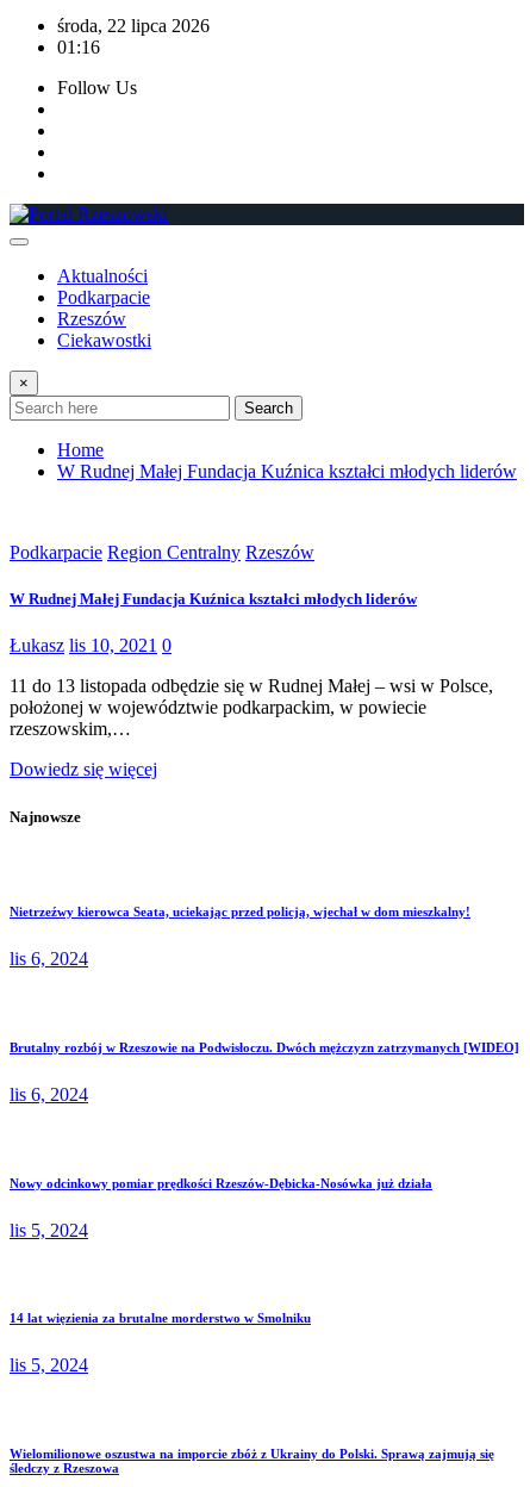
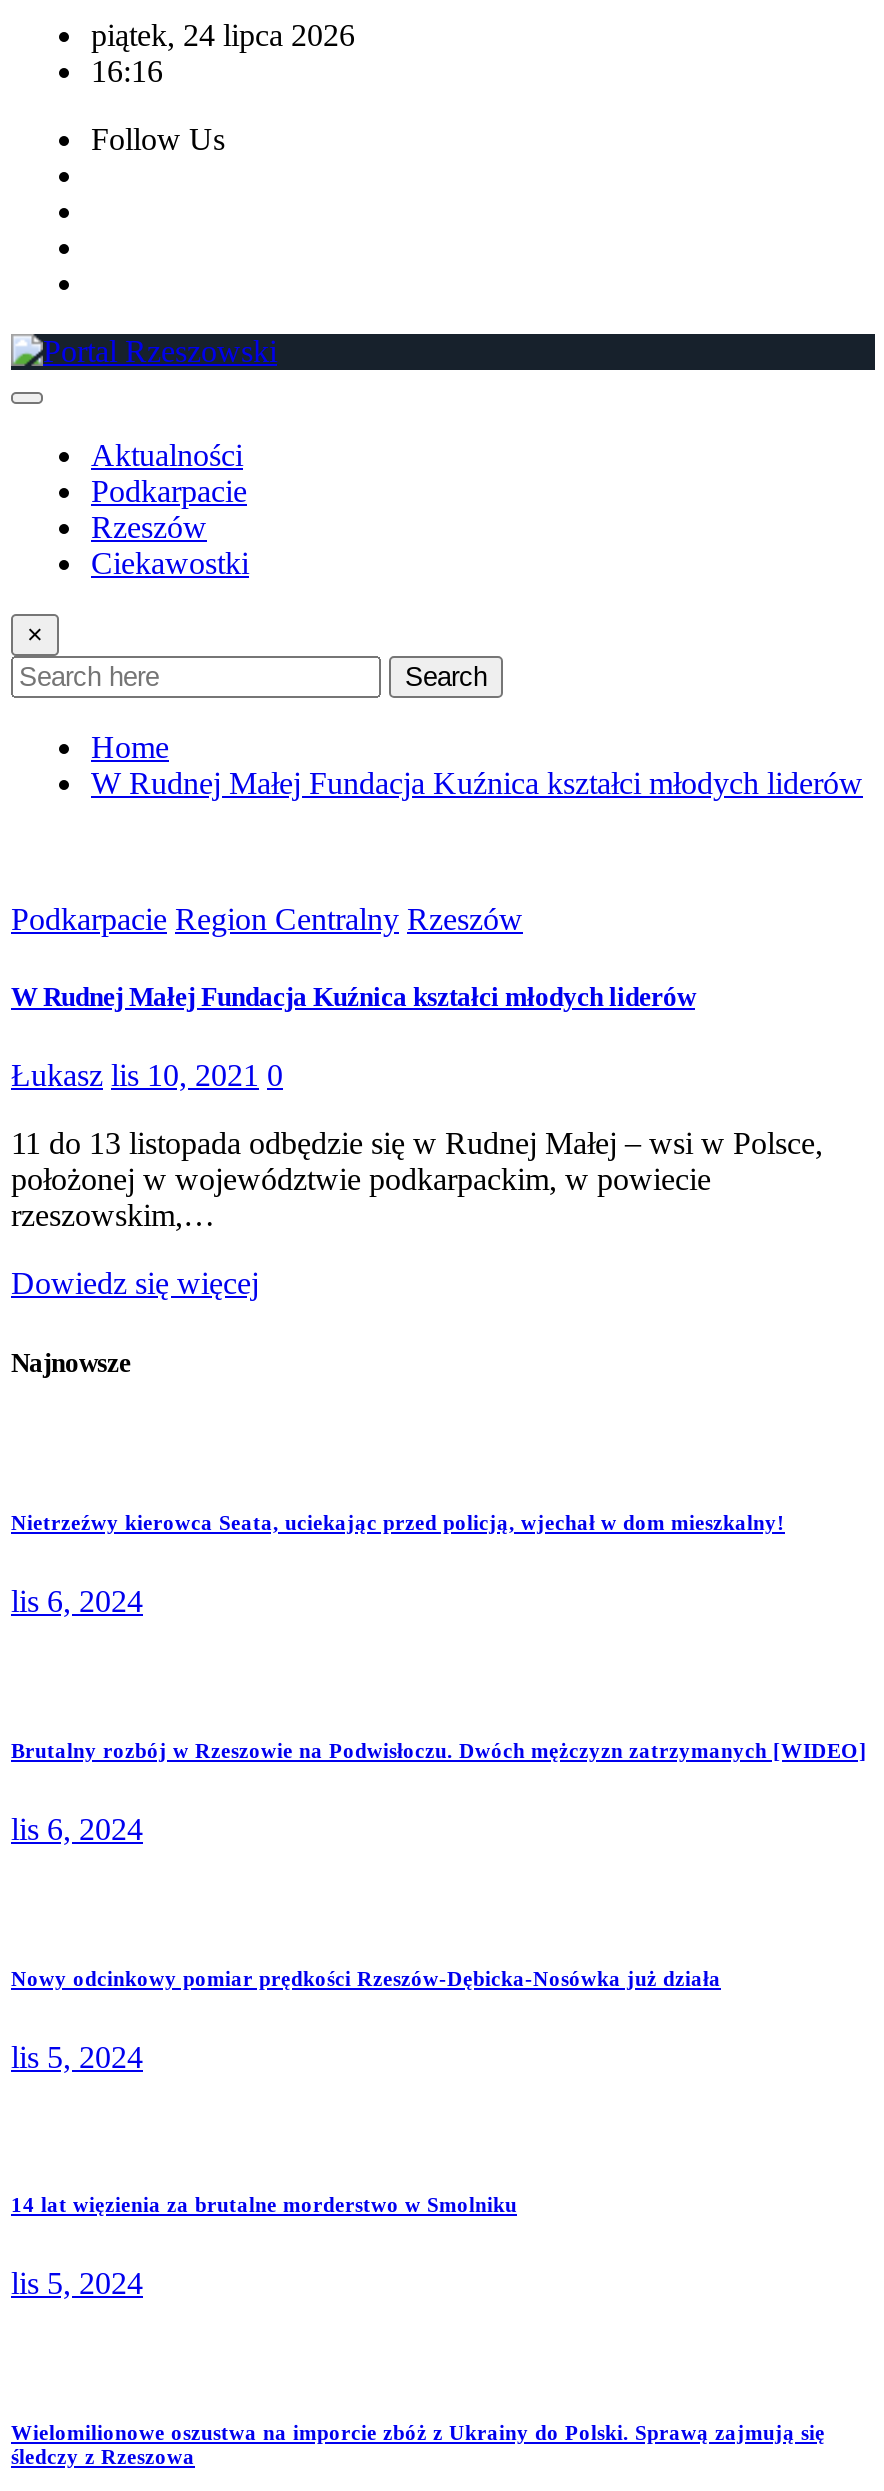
[57,15,210,36] środa, 22 lipca 2026 -> [91,18,355,52] piątek, 24 lipca 2026
[57,37,100,57] 01:16 -> [91,54,163,88] 16:16

